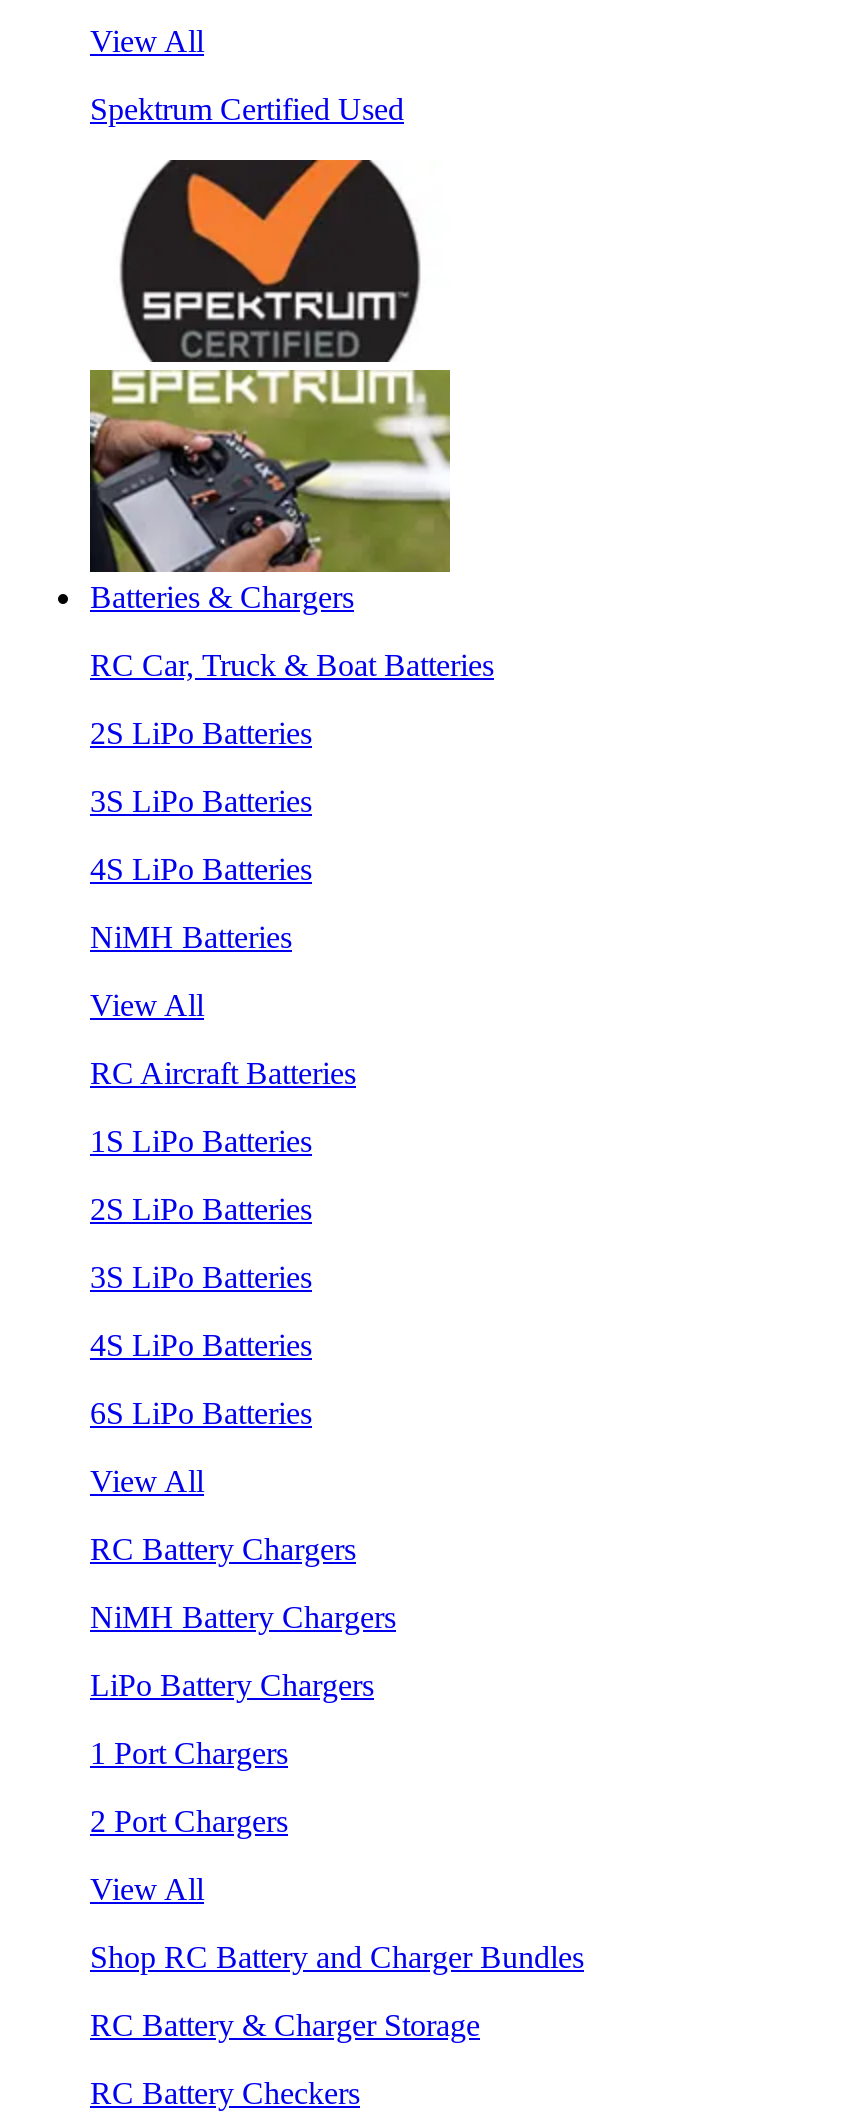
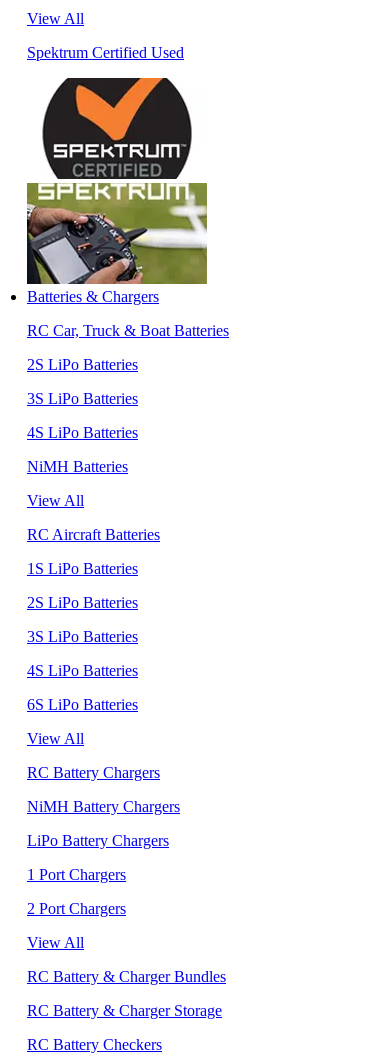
[90,1940,584,1974] Shop RC Battery and Charger Bundles -> [27,968,226,985] RC Battery & Charger Bundles

